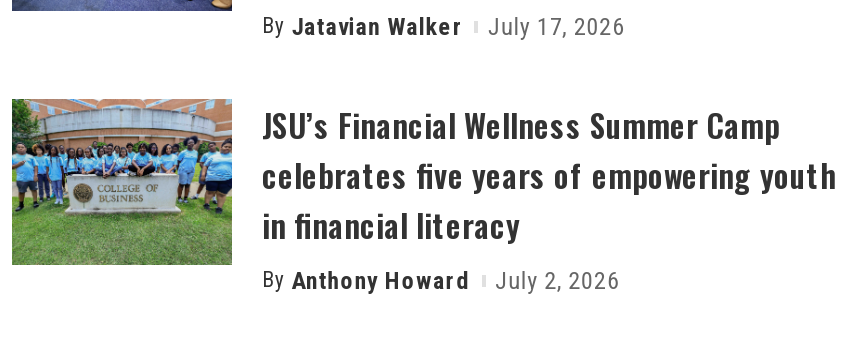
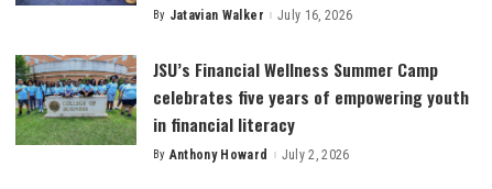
[488,13,625,41] July 17, 2026 -> [277,7,353,23] July 16, 2026

